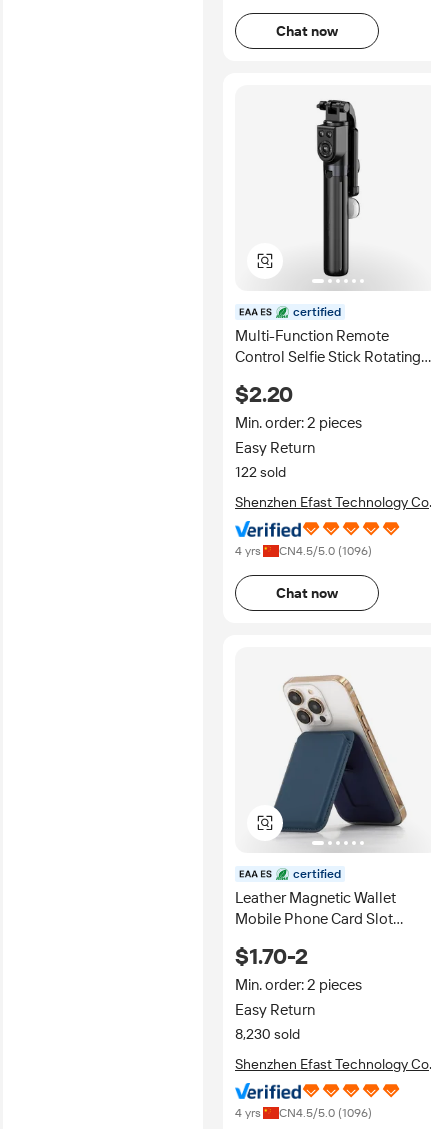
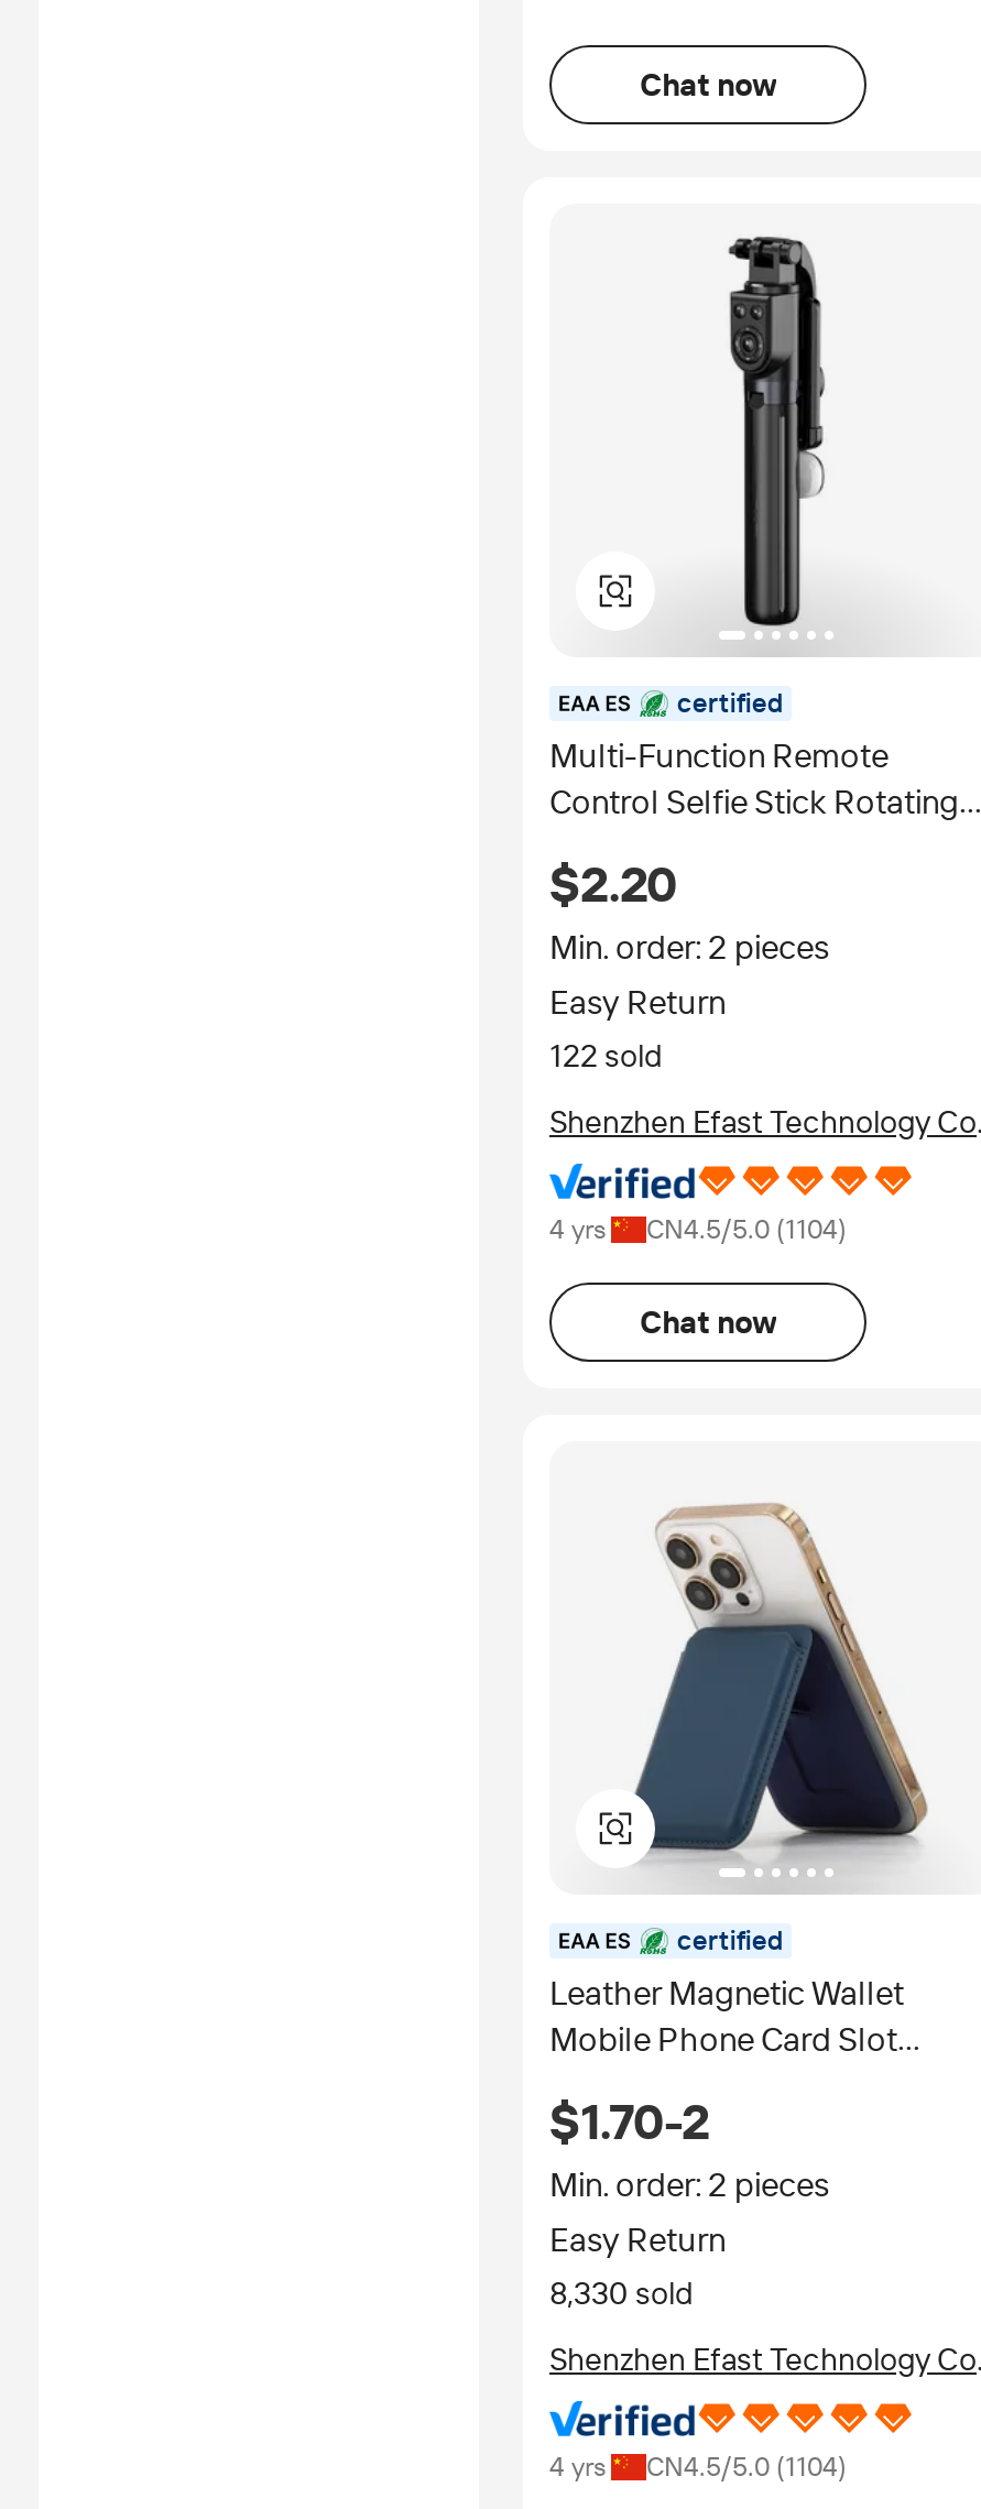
[235,544,372,558] 4 yrs CN4.5/5.0 (1096) -> [549,1214,847,1245] 4 yrs CN4.5/5.0 (1104)
[235,1026,300,1042] 8,230 sold -> [549,2276,693,2311] 8,330 sold
[235,1106,372,1120] 4 yrs CN4.5/5.0 (1096) -> [549,2452,847,2483] 4 yrs CN4.5/5.0 (1104)

